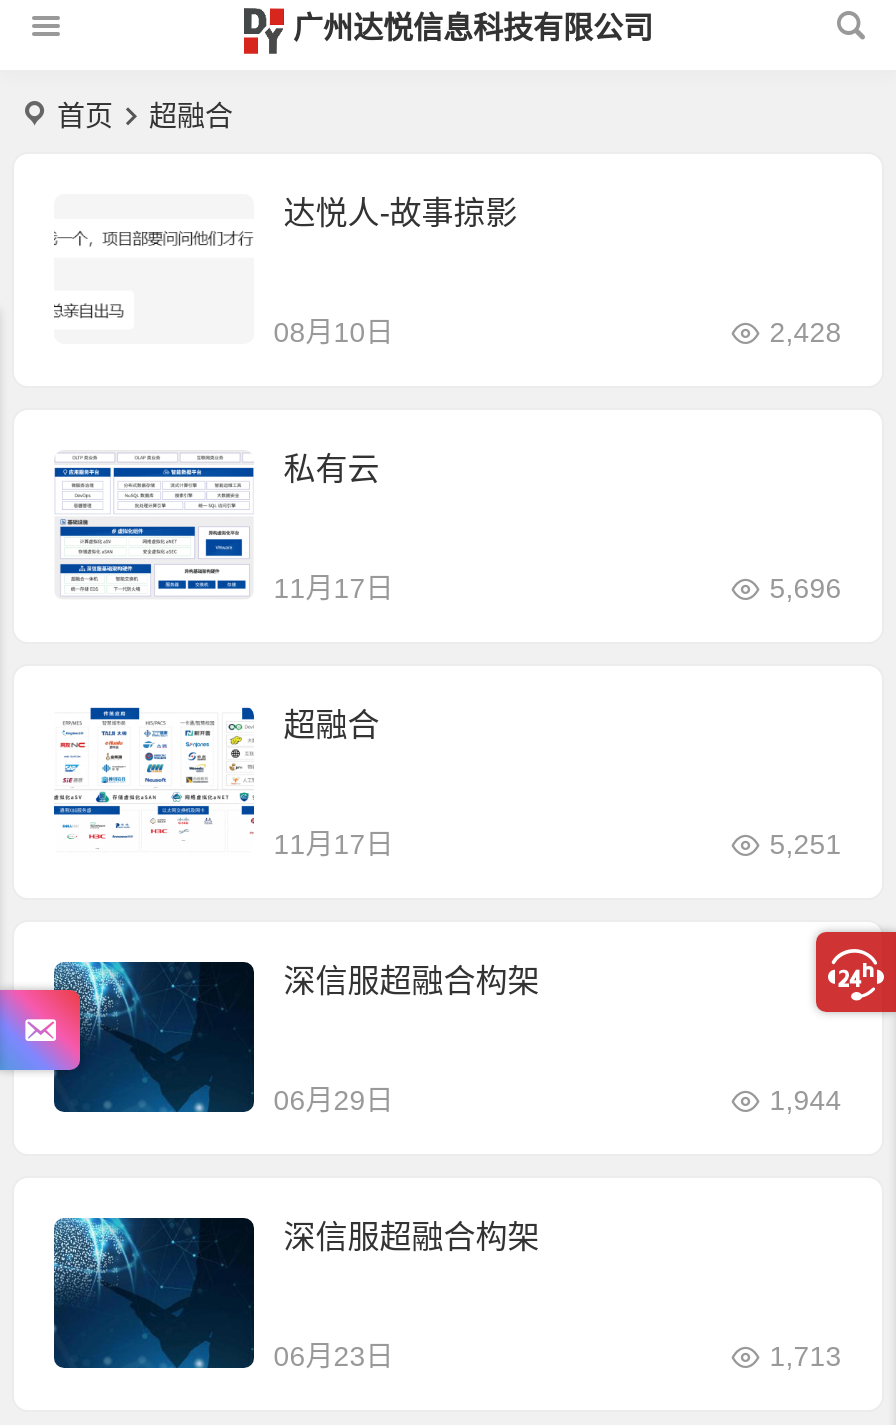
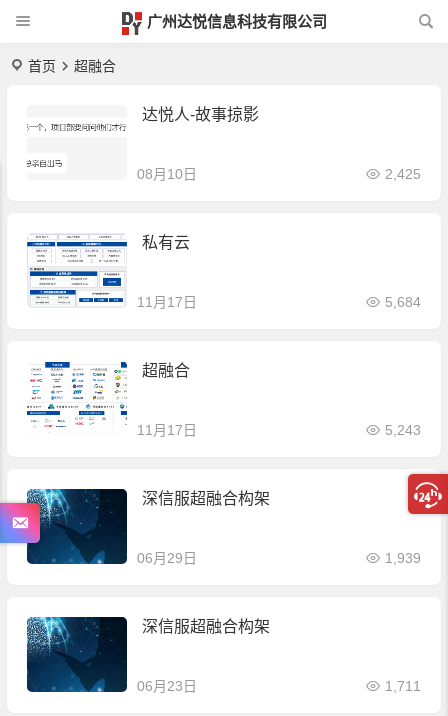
[769,316,841,348] 2,428 -> [385,166,421,182] 2,425
[769,572,841,604] 5,696 -> [385,294,421,310] 5,684
[769,828,841,860] 5,251 -> [385,422,421,438] 5,243
[769,1084,841,1116] 1,944 -> [385,550,421,566] 1,939
[769,1340,841,1372] 1,713 -> [385,678,421,694] 1,711

